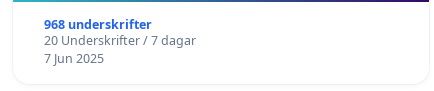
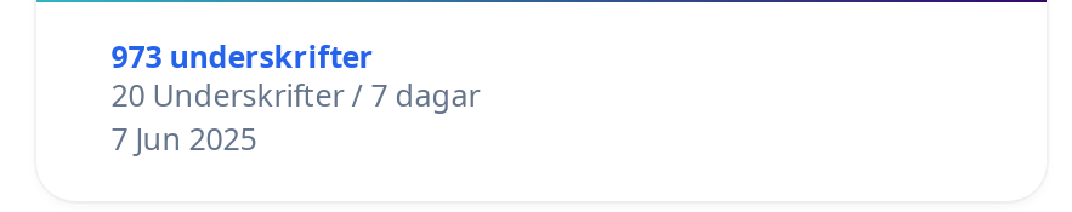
[44,15,152,32] 968 underskrifter -> [111,36,373,78] 973 underskrifter

